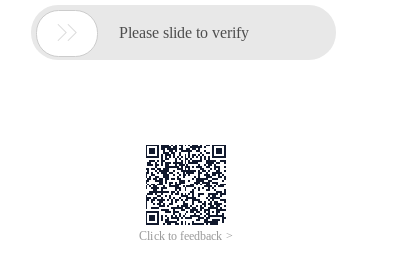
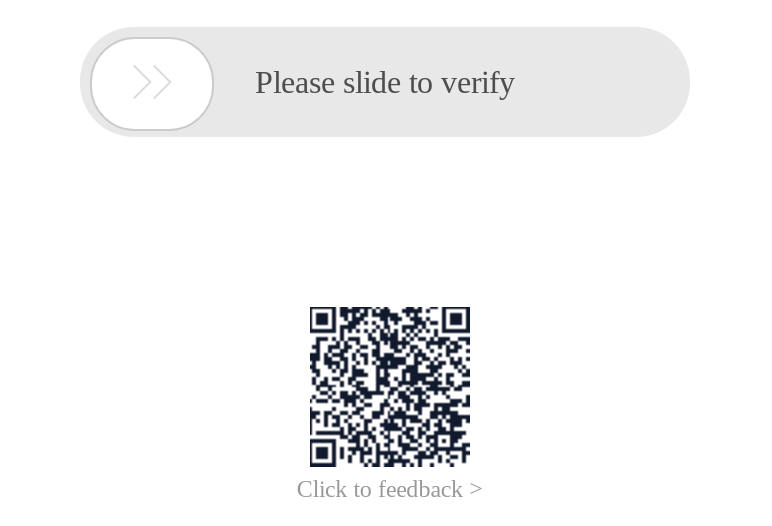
[145,144,227,226] [image] -> [310,305,472,469] [image]

